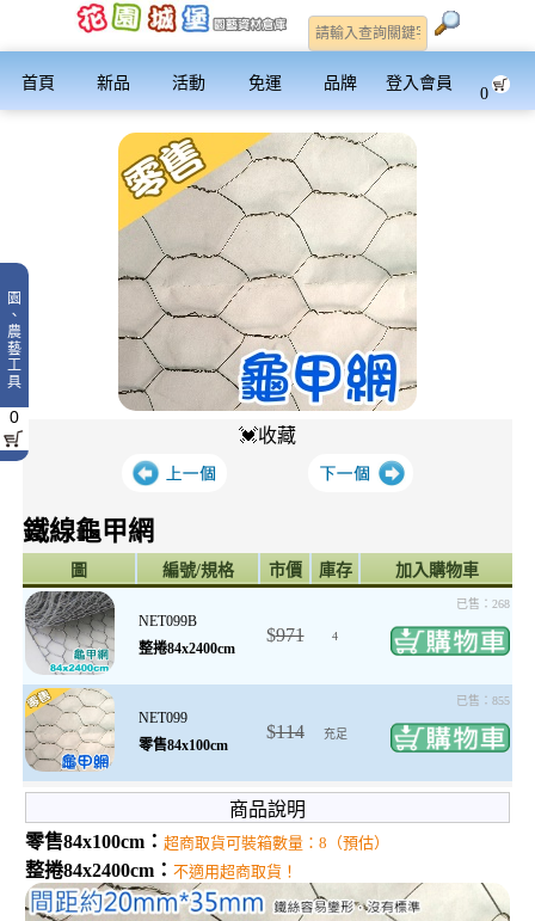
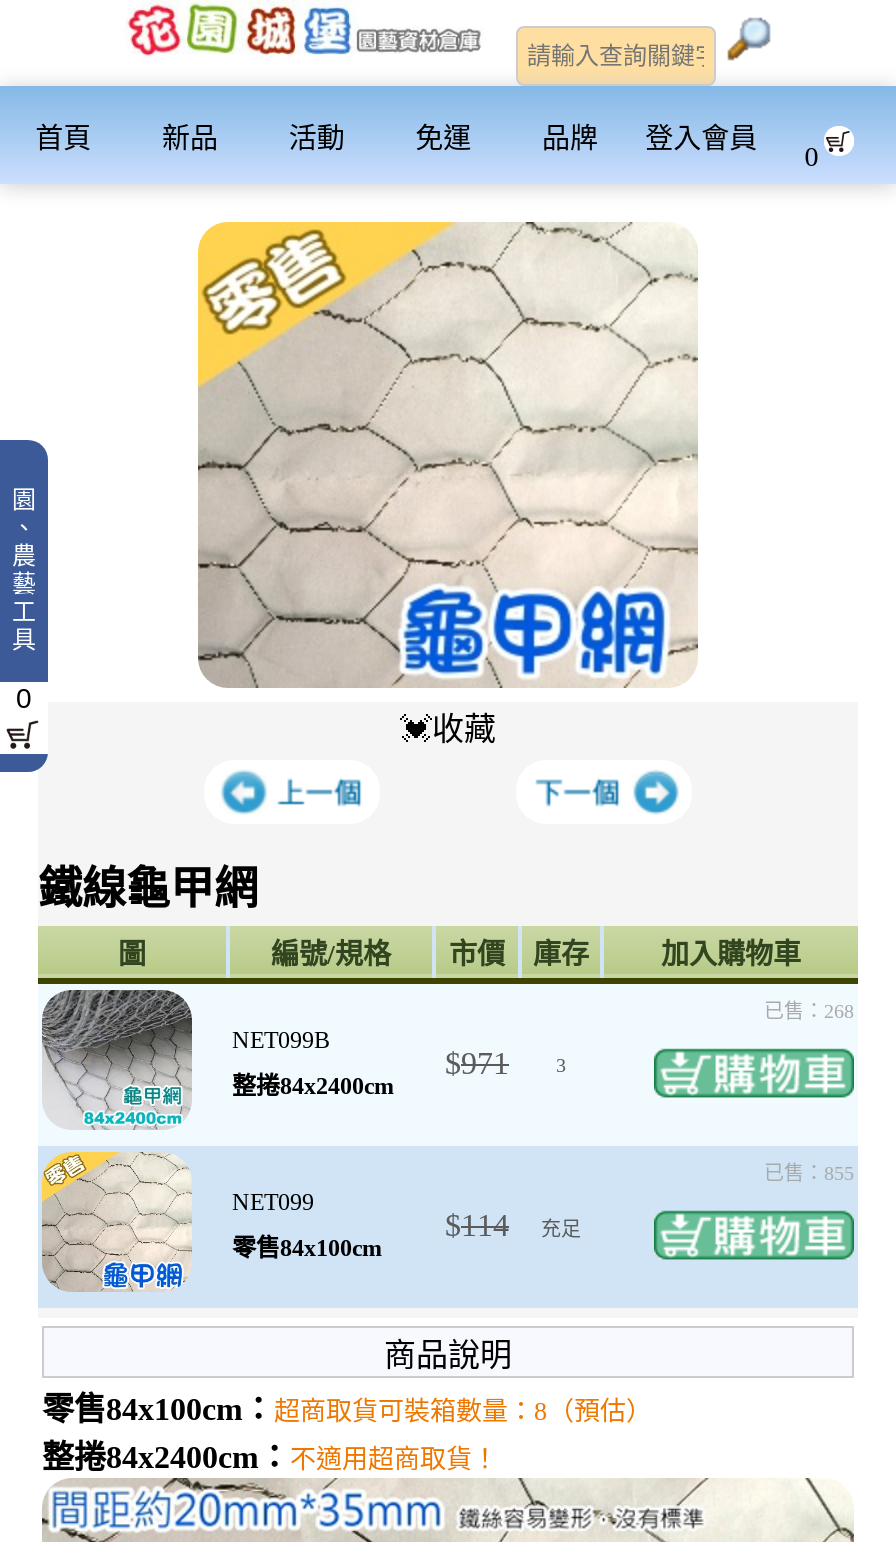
[332,630,338,643] 4 -> [556,1054,566,1076] 3

